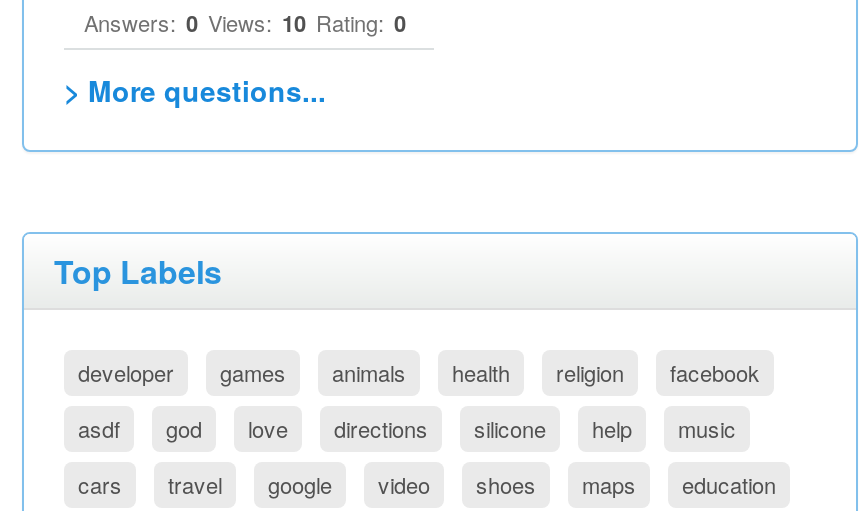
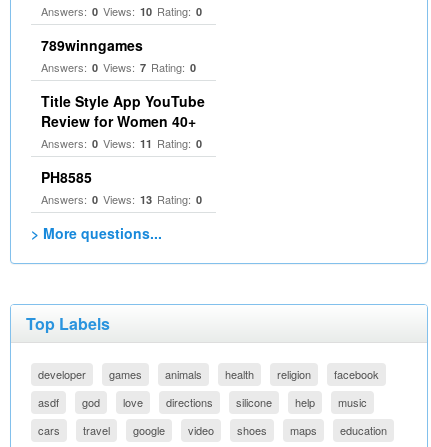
none -> [41,35,205,207] 789winngames | Answers: 0 Views: 7 Rating: 0 | Title Style App YouTube | Review for Women 40+ | Answers: 0 Views: 11 Rating: 0 | PH8585 | Answers: 0 Views: 13 Rating: 0

